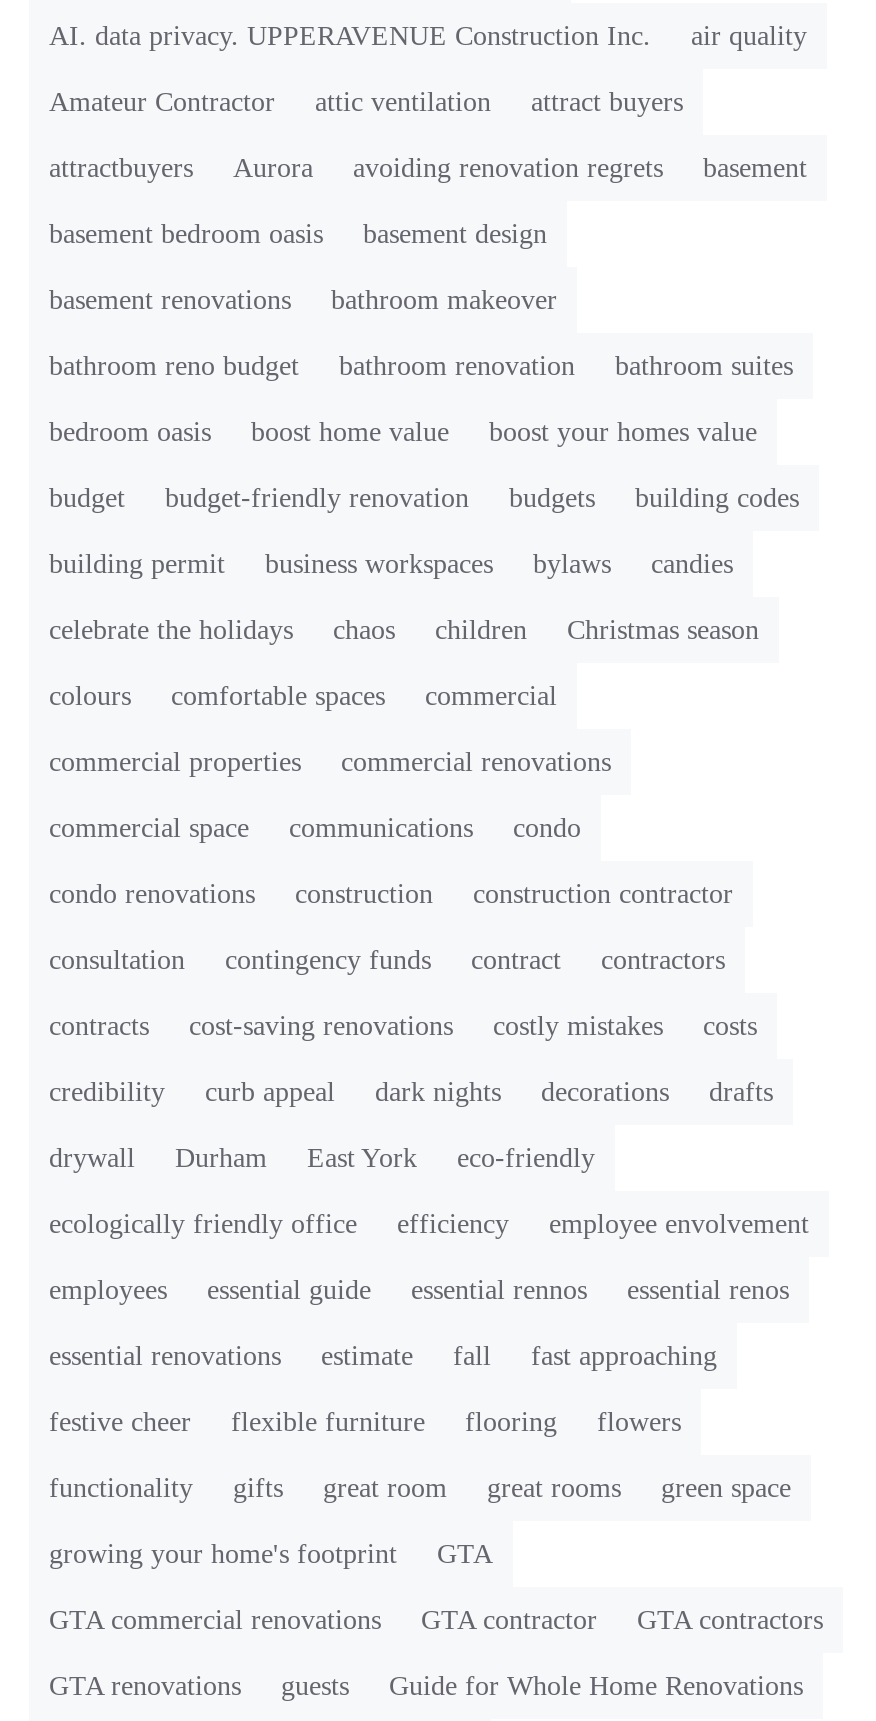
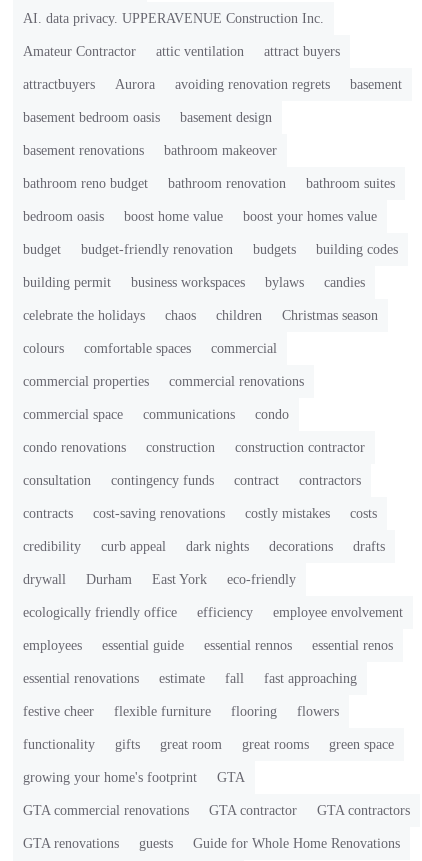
[691,21,807,51] air quality -> none

